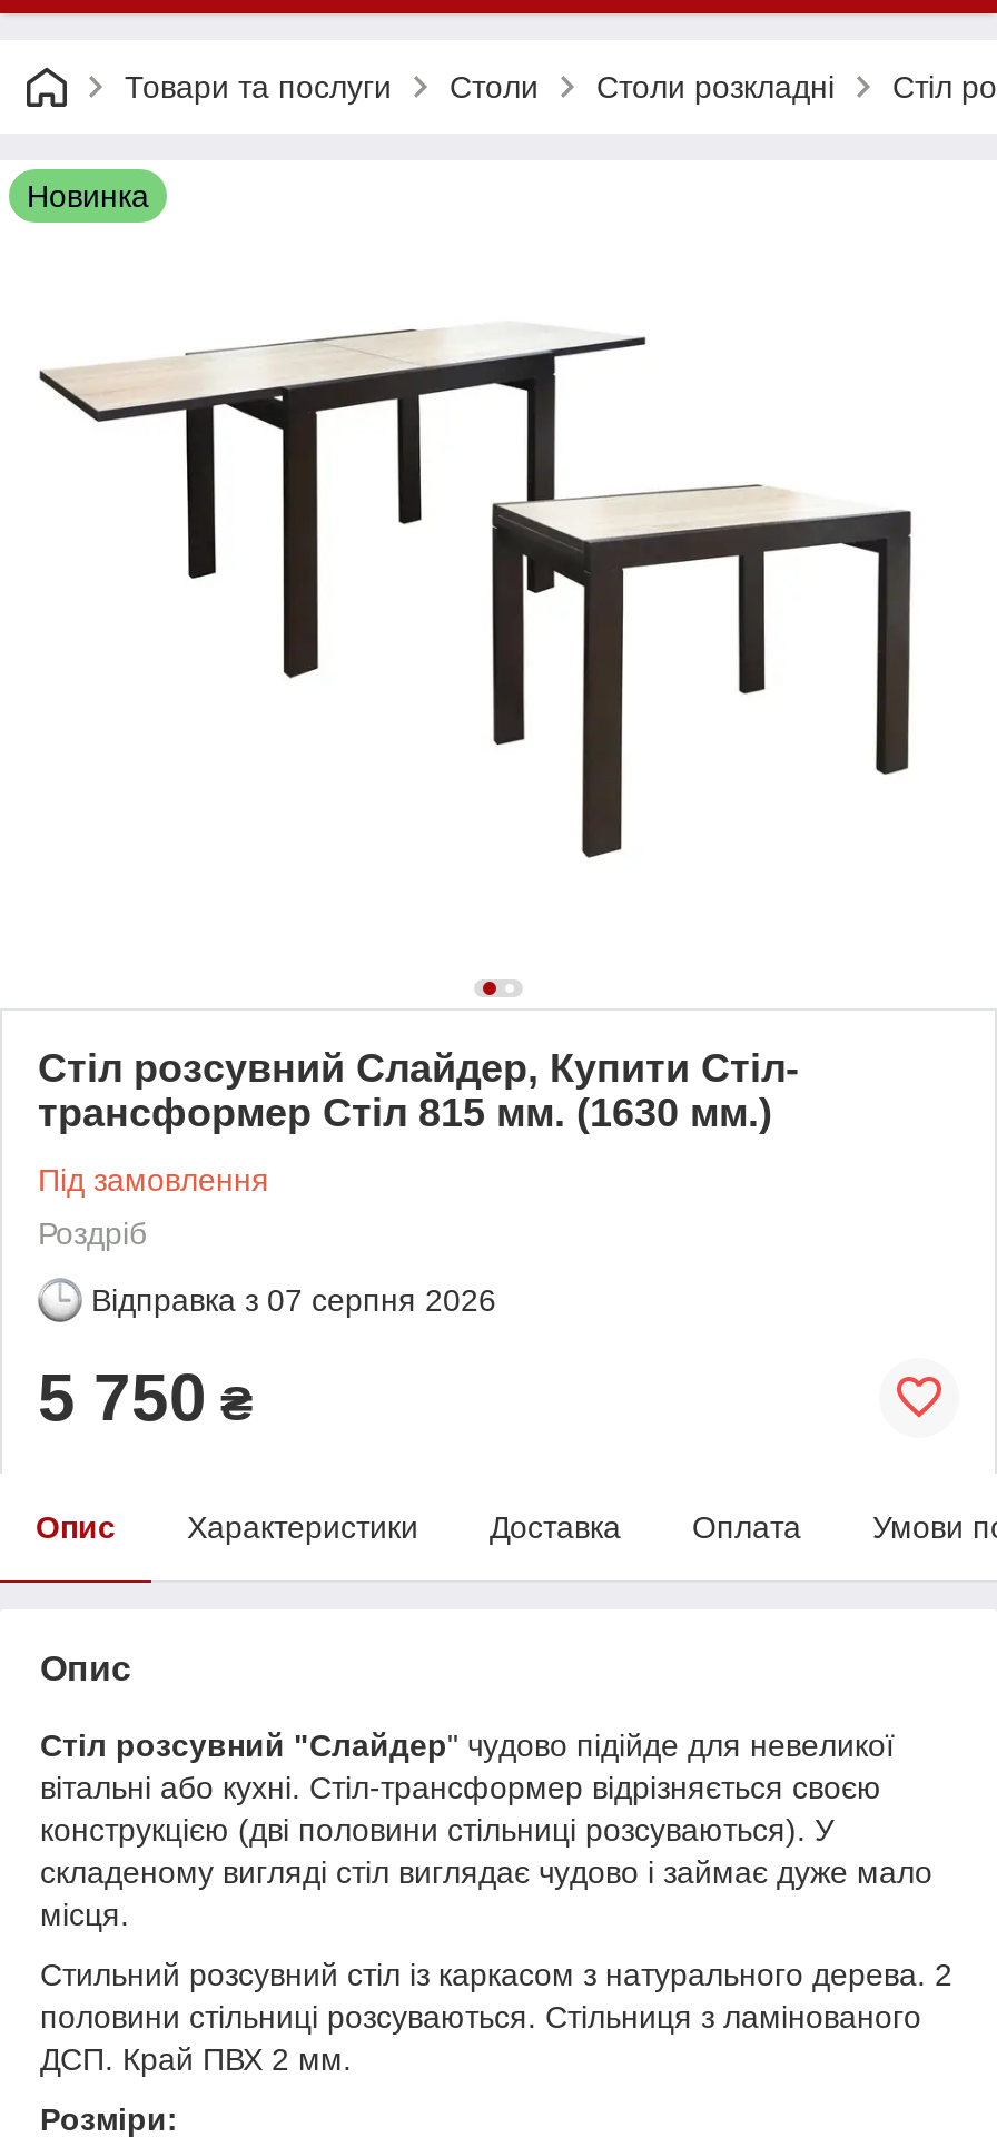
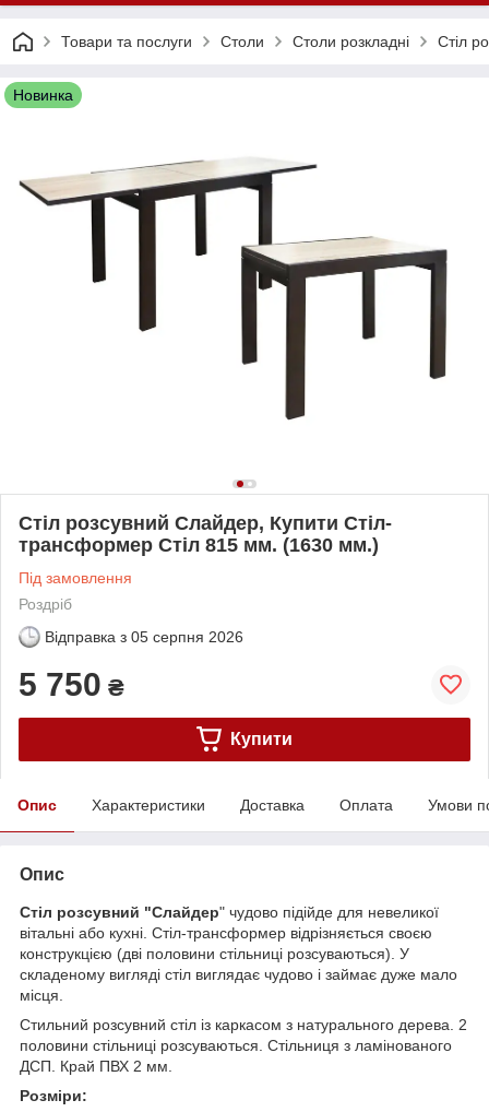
[91,1282,496,1317] Відправка з 07 серпня 2026 -> [45,628,243,645] Відправка з 05 серпня 2026
none -> [230,729,292,748] Купити

